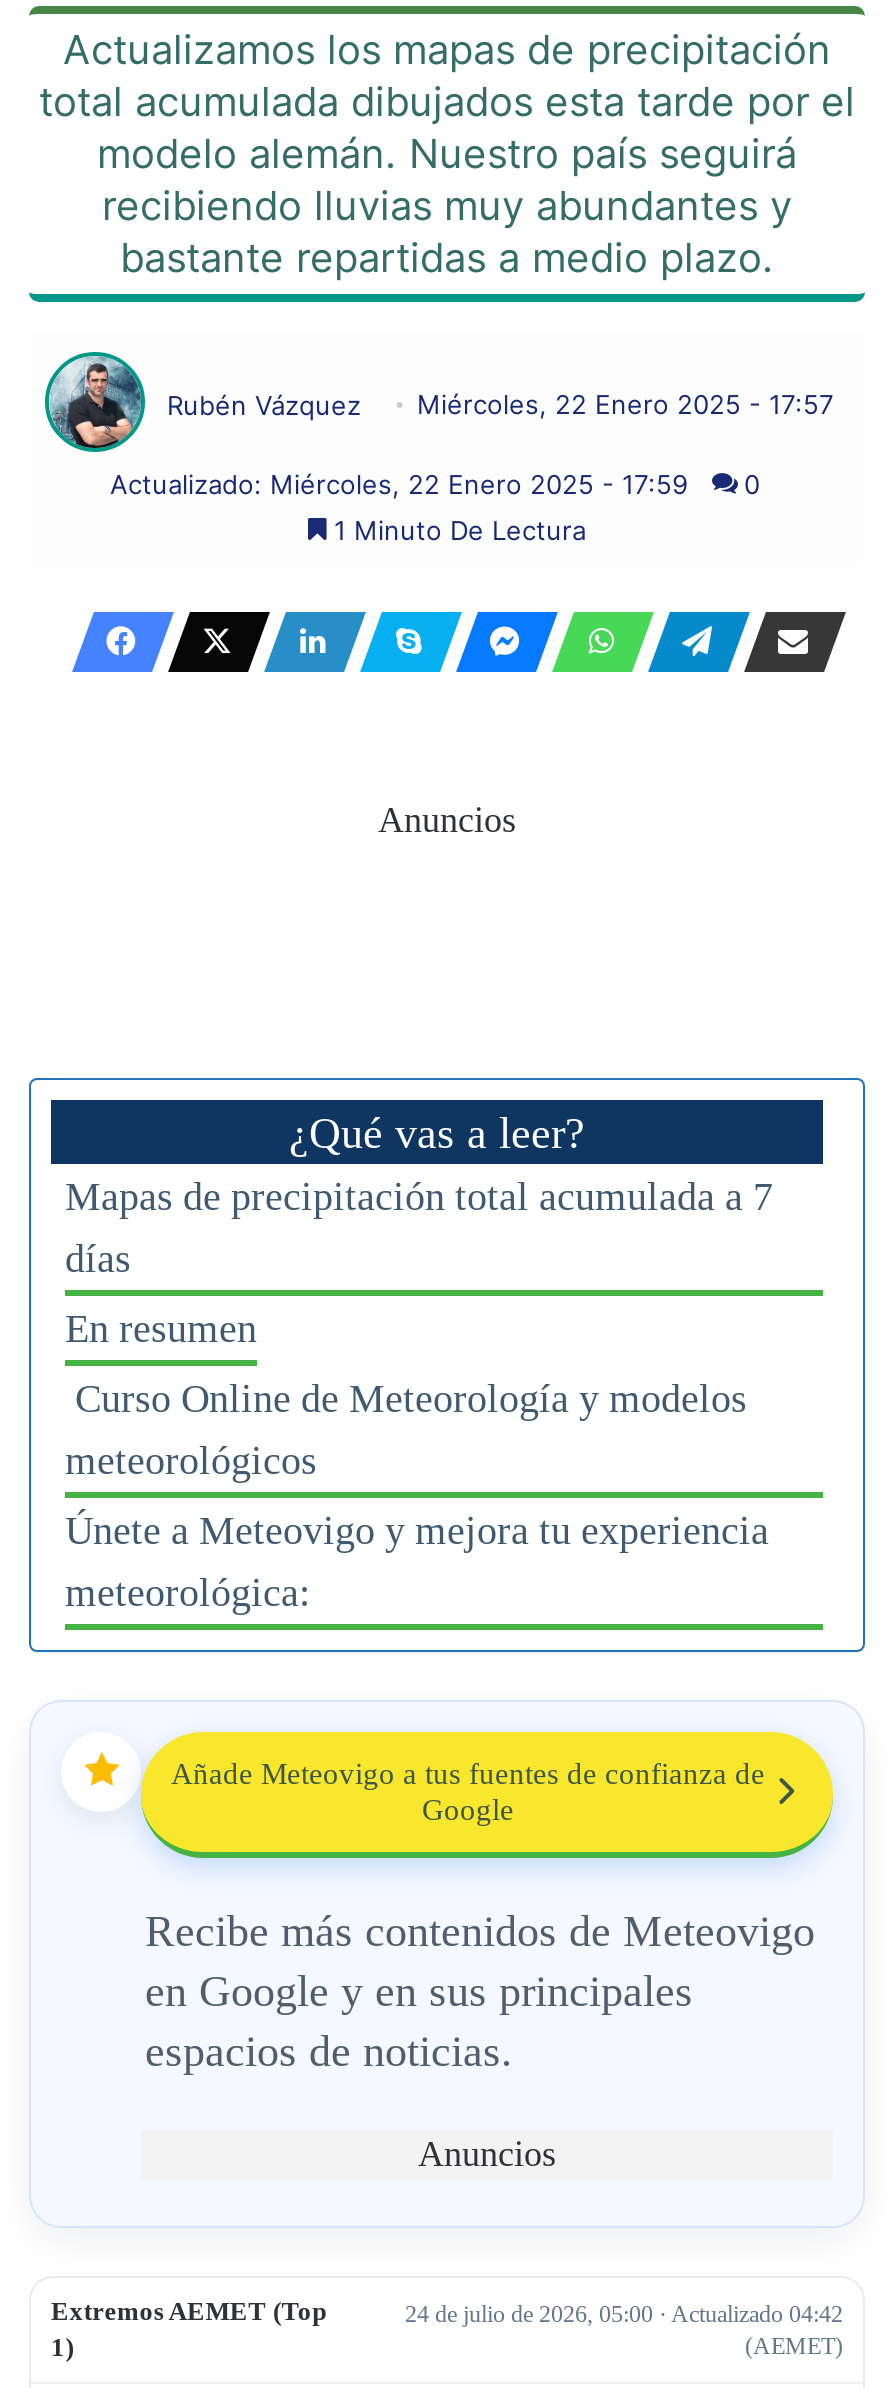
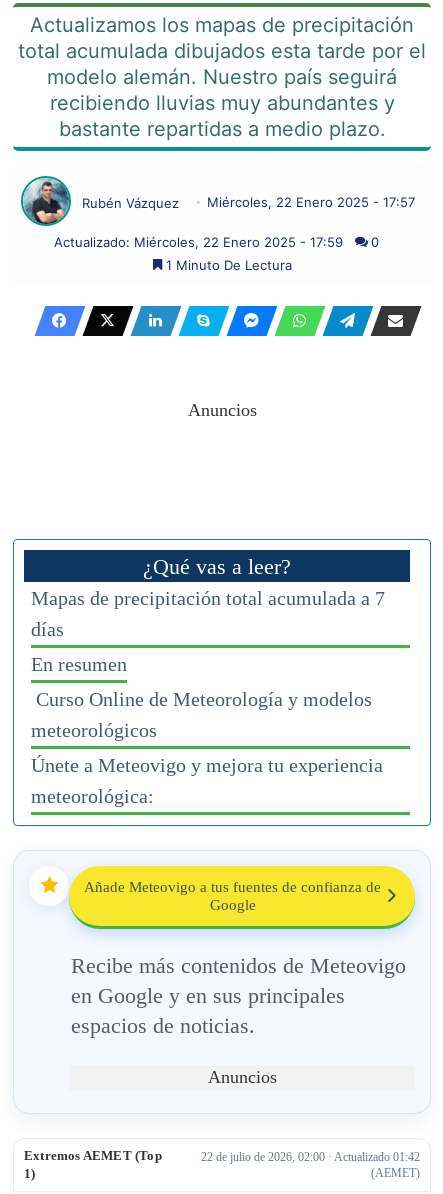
[405,2299,843,2327] 24 de julio de 2026, 05:00 · Actualizado 04:42 -> [201,1150,420,1164] 22 de julio de 2026, 02:00 · Actualizado 01:42

